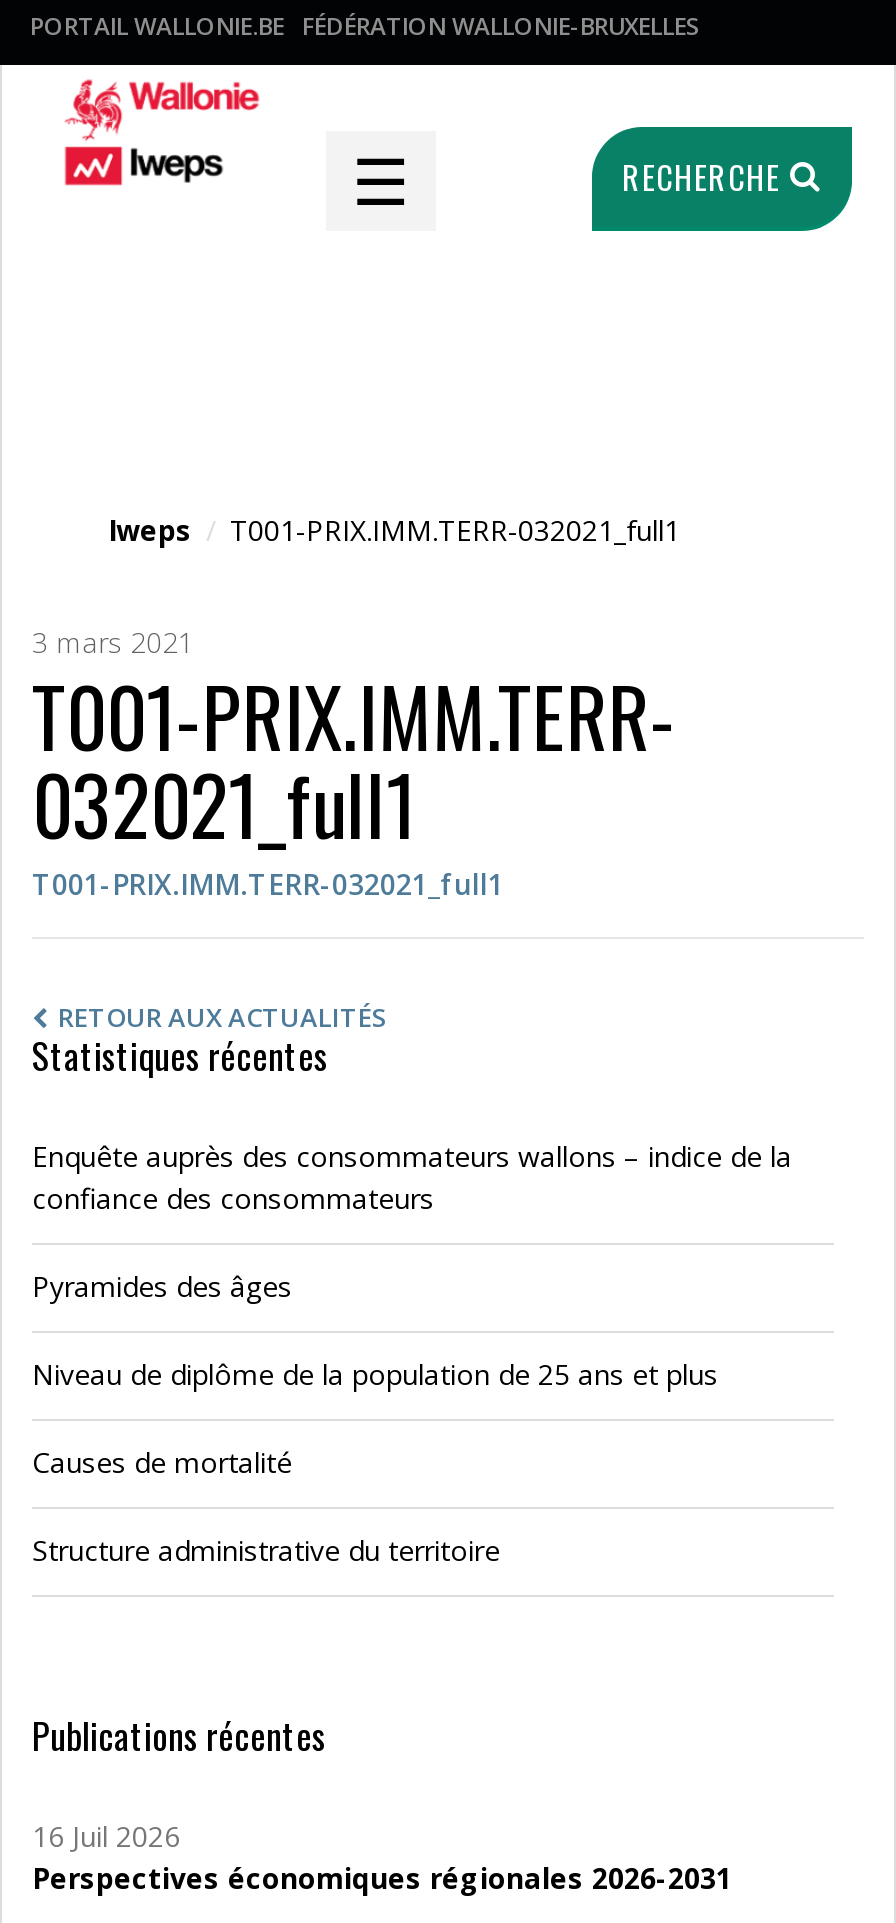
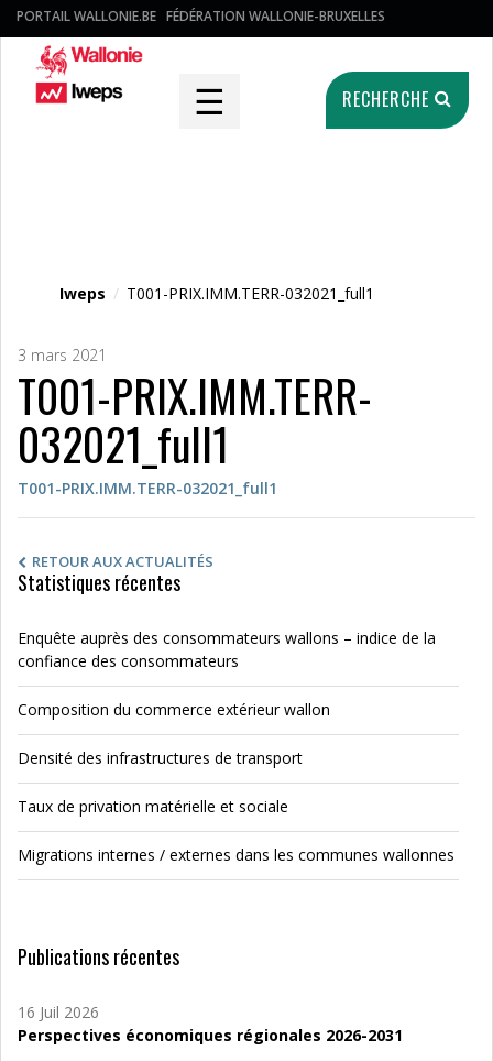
[32,1267,292,1305] Pyramides des âges -> [18,699,330,720] Composition du commerce extérieur wallon
[32,1355,718,1393] Niveau de diplôme de la population de 25 ans et plus -> [18,747,303,768] Densité des infrastructures de transport
[32,1443,292,1481] Causes de mortalité -> [18,796,288,817] Taux de privation matérielle et sociale
[32,1531,500,1569] Structure administrative du territoire -> [18,844,454,865] Migrations internes / externes dans les communes wallonnes

